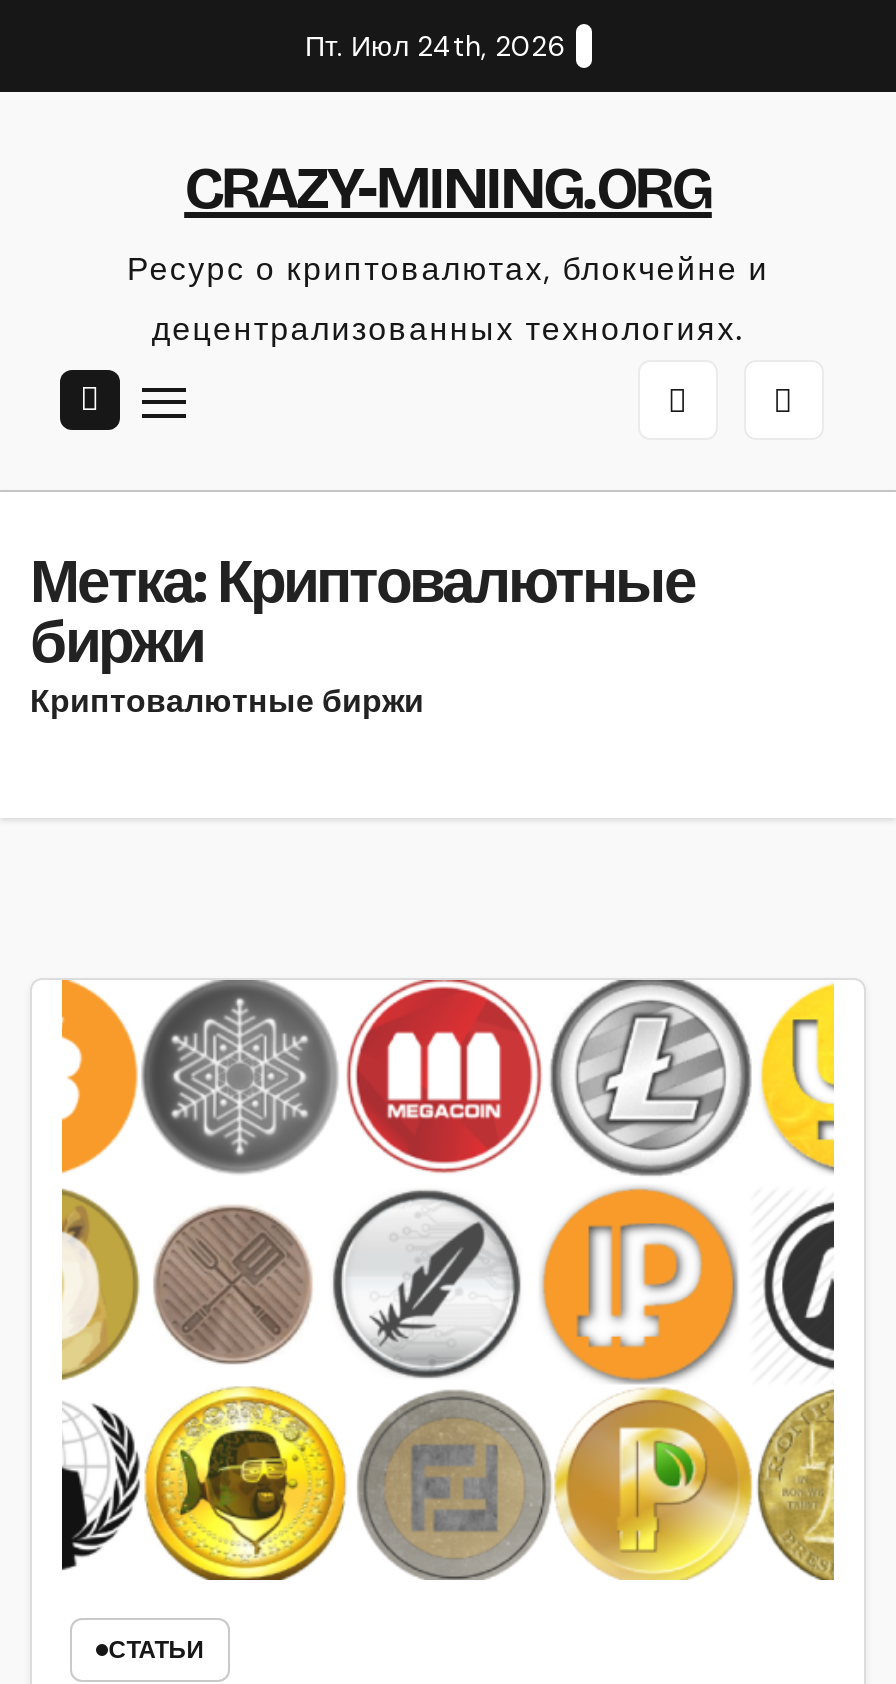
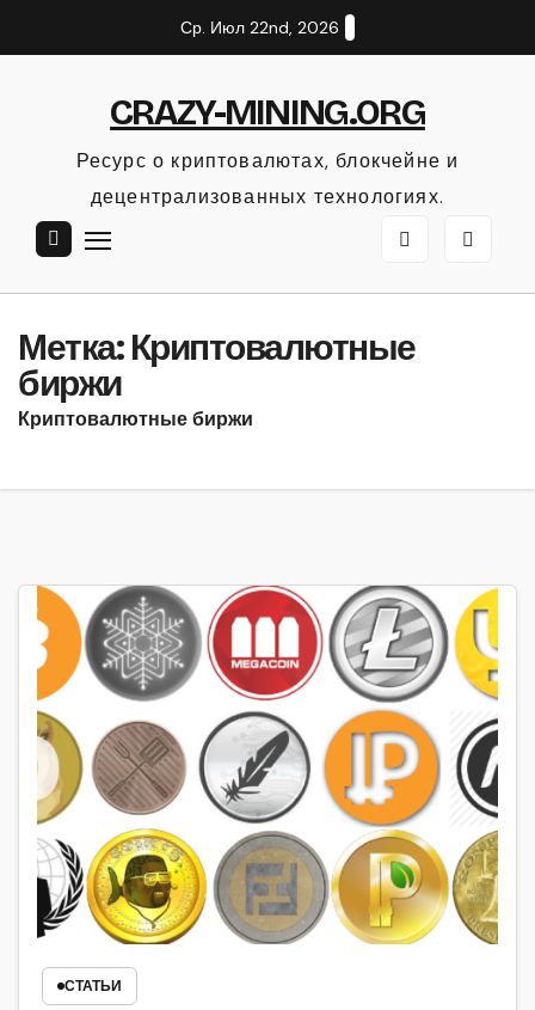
[305,28,565,64] Пт. Июл 24th, 2026 -> [180,17,339,38] Ср. Июл 22nd, 2026

